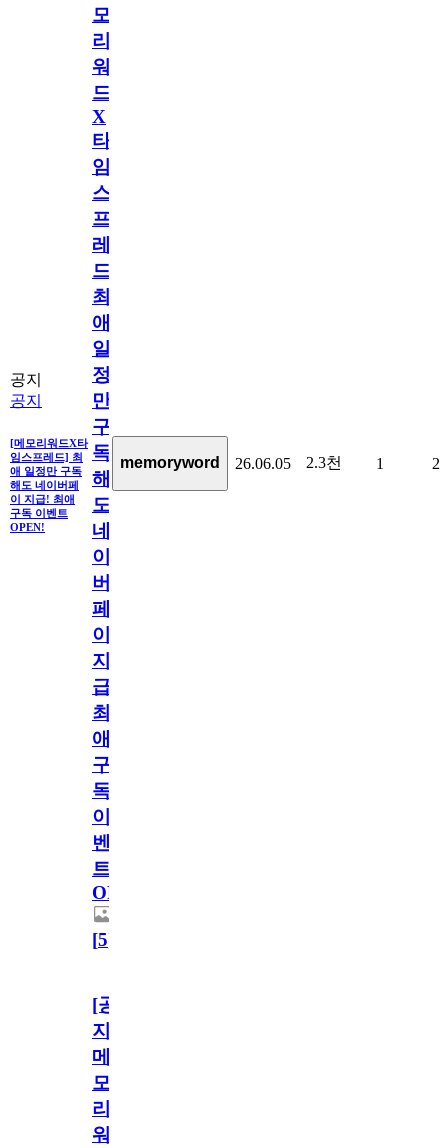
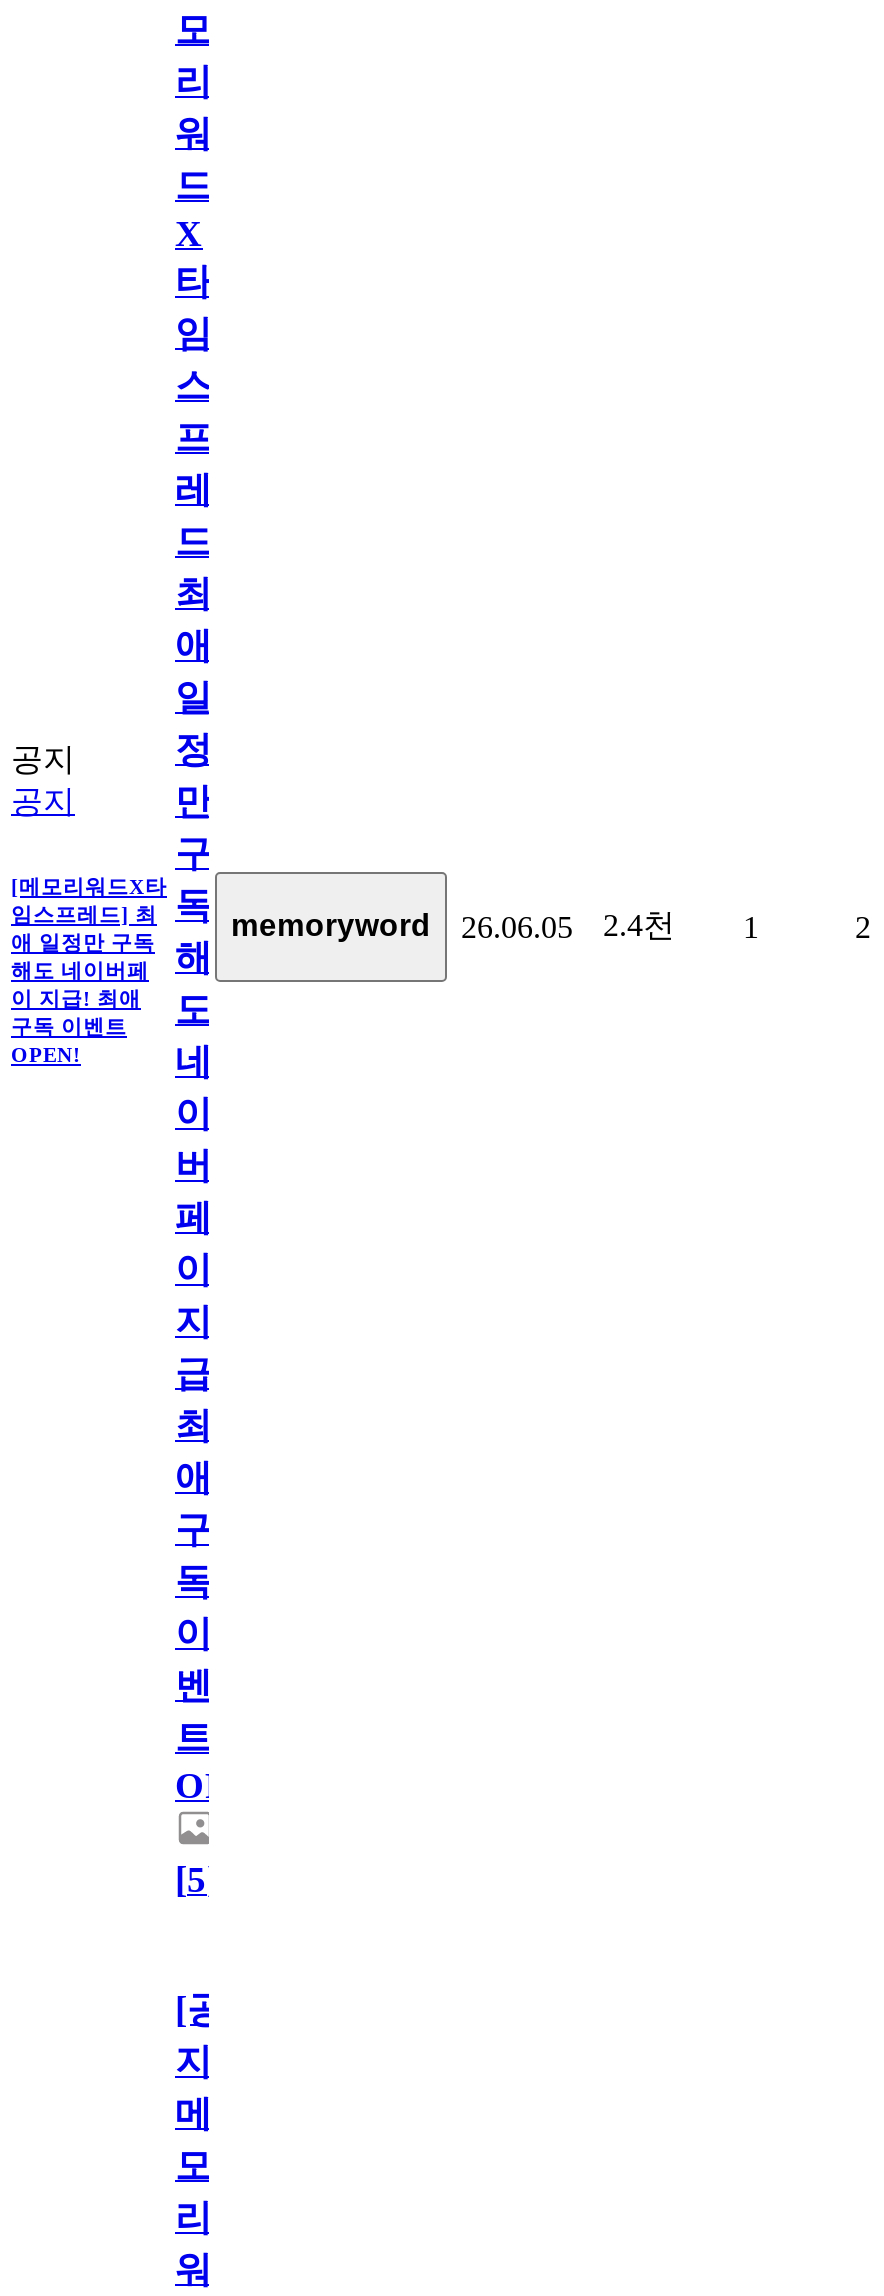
[10,437,384,472] [메모리워드X타 임스프레드] 최 독 memoryword 26.06.05 2.3천 1 -> [11,873,759,943] [메모리워드X타 임스프레드] 최 독 memoryword 26.06.05 2.4천 1

